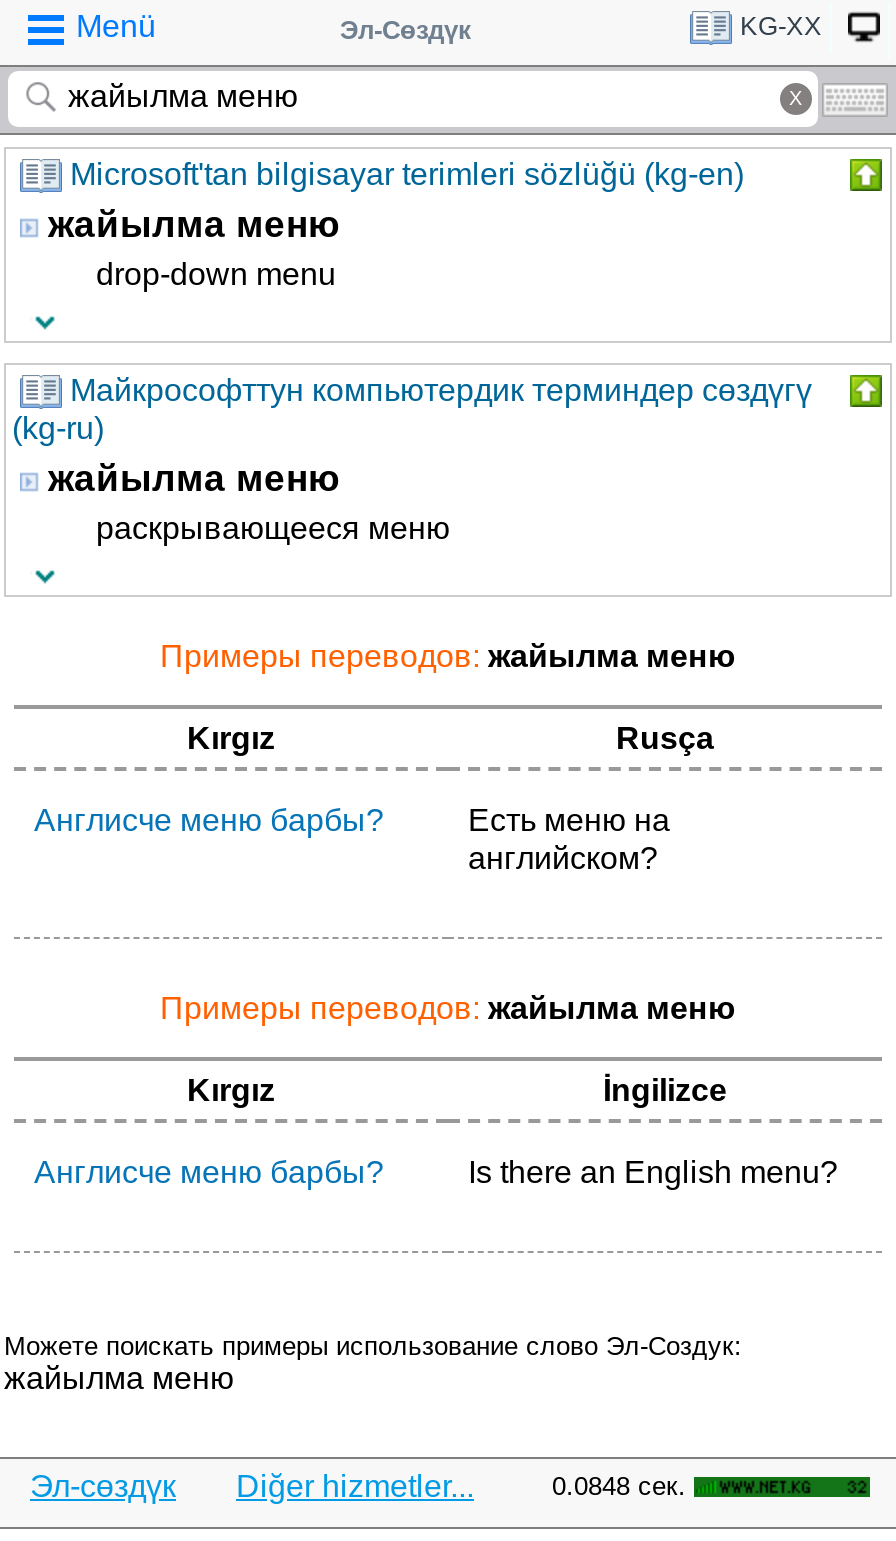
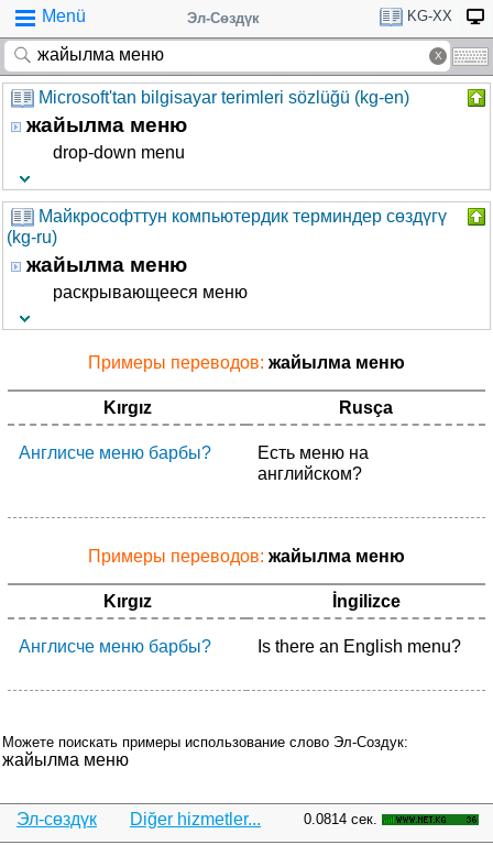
[552,1471,686,1501] 0.0848 сек. -> [304,811,377,827] 0.0814 сек.

